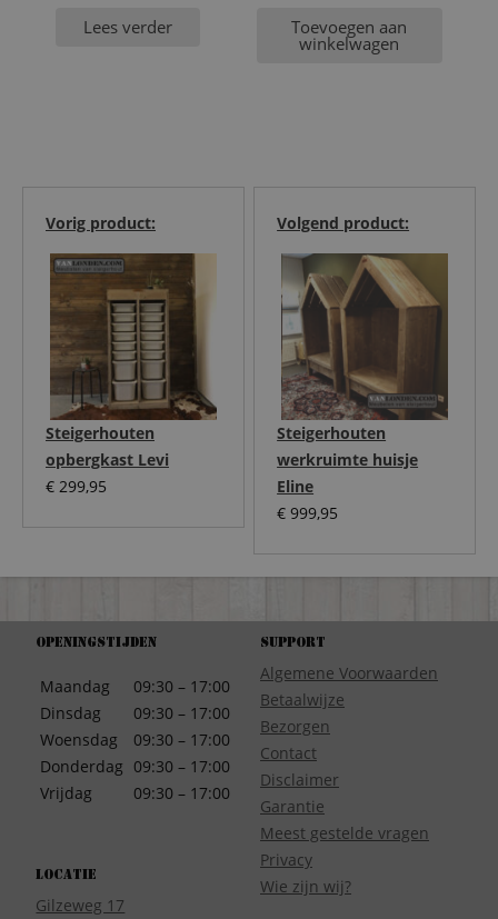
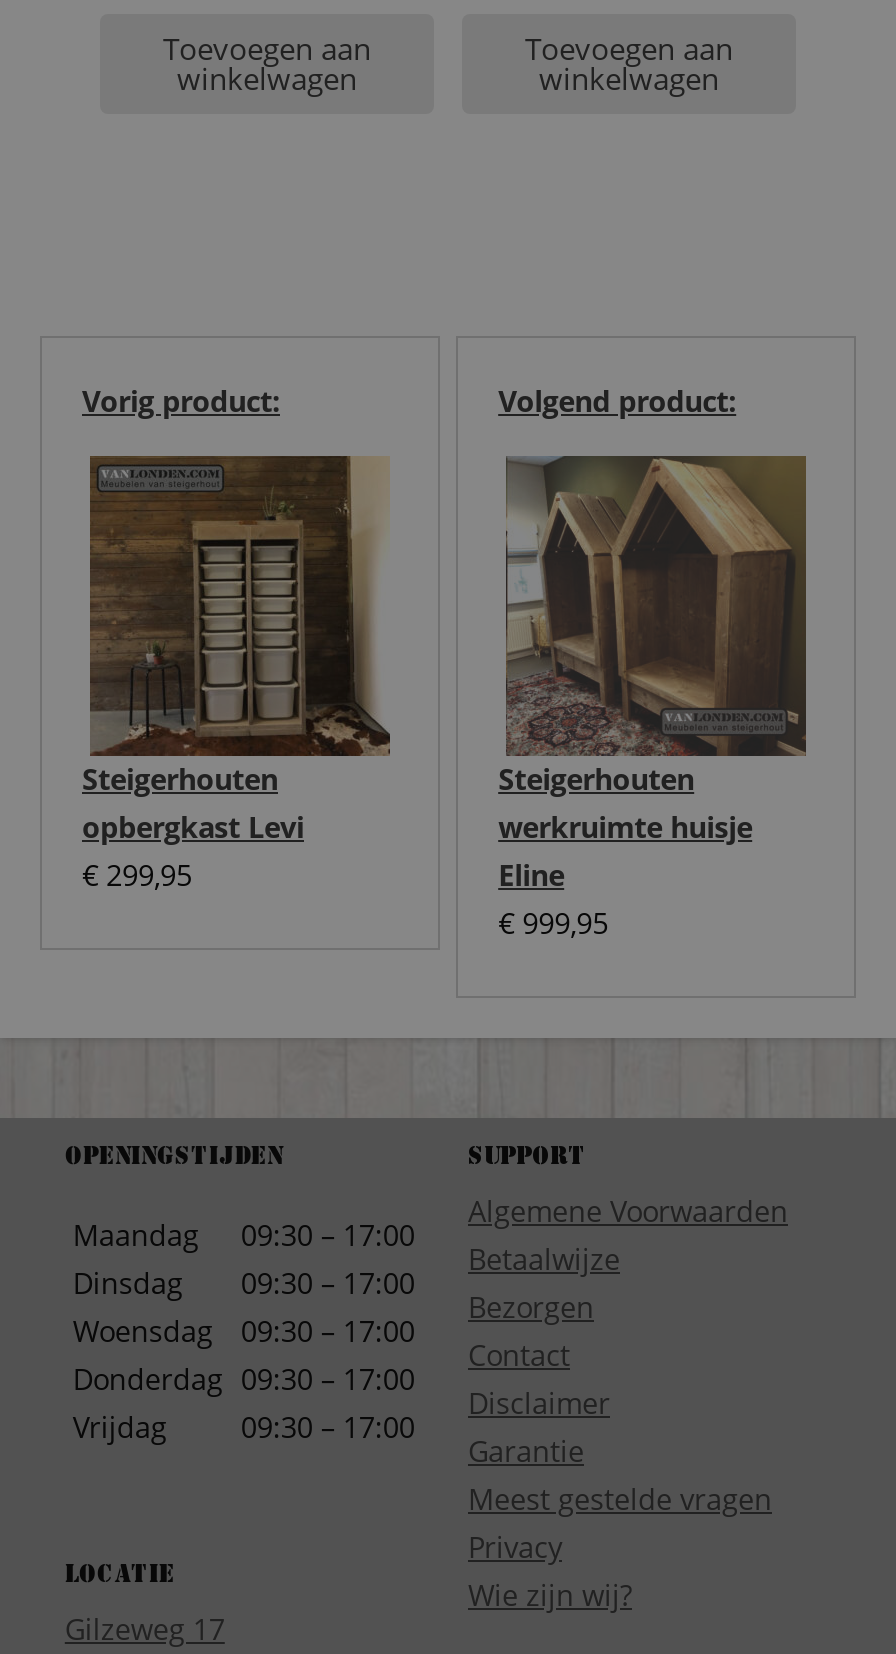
[83,15,172,37] Lees verder -> [163,27,371,97] Toevoegen aan | winkelwagen

